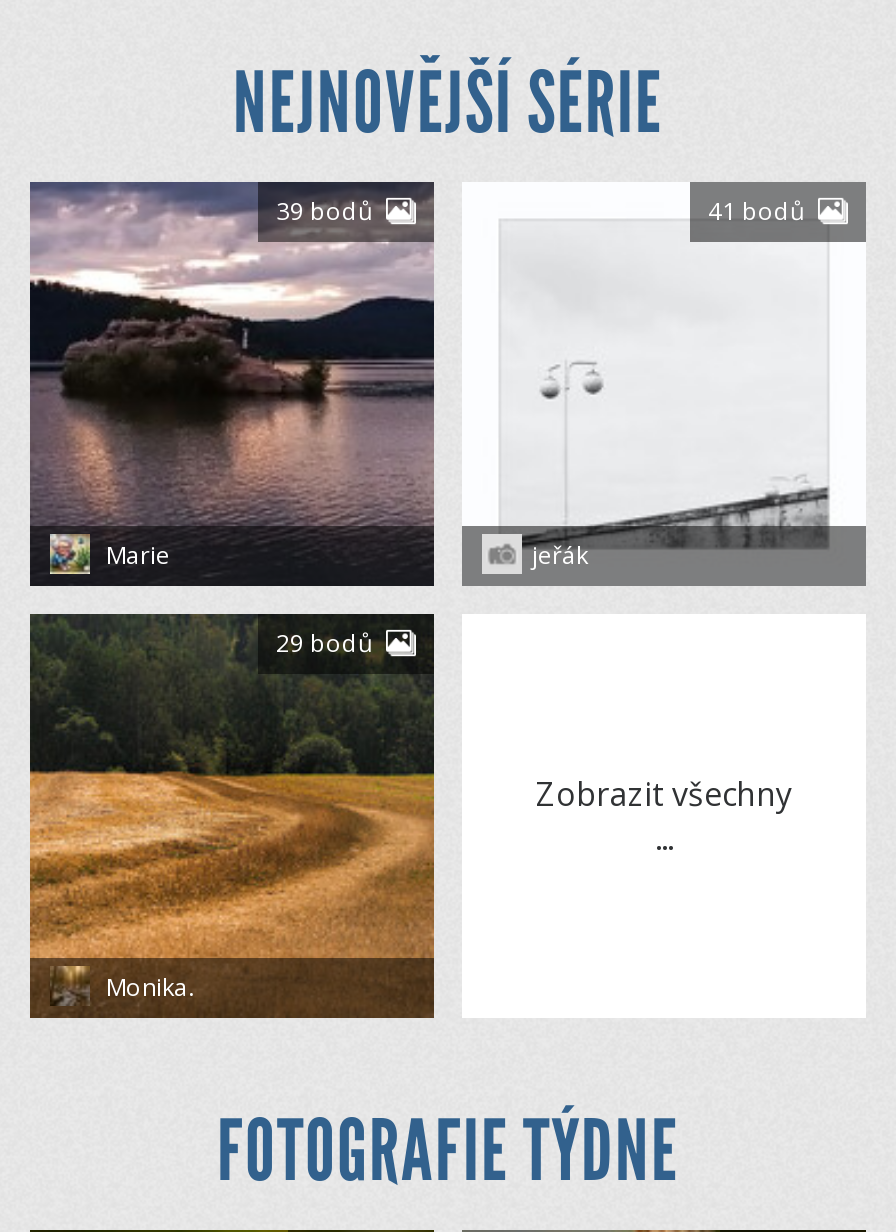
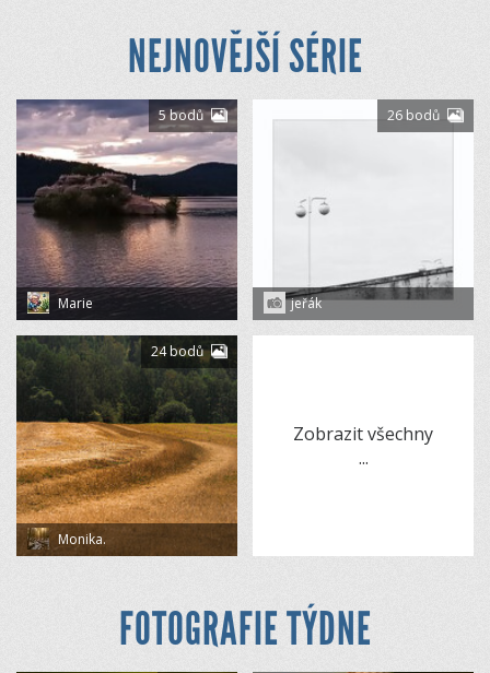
[276,193,372,227] 39 bodů -> [159,105,203,124] 5 bodů
[708,193,804,227] 41 bodů -> [387,105,440,124] 26 bodů
[276,625,372,659] 29 bodů -> [151,341,203,360] 24 bodů

